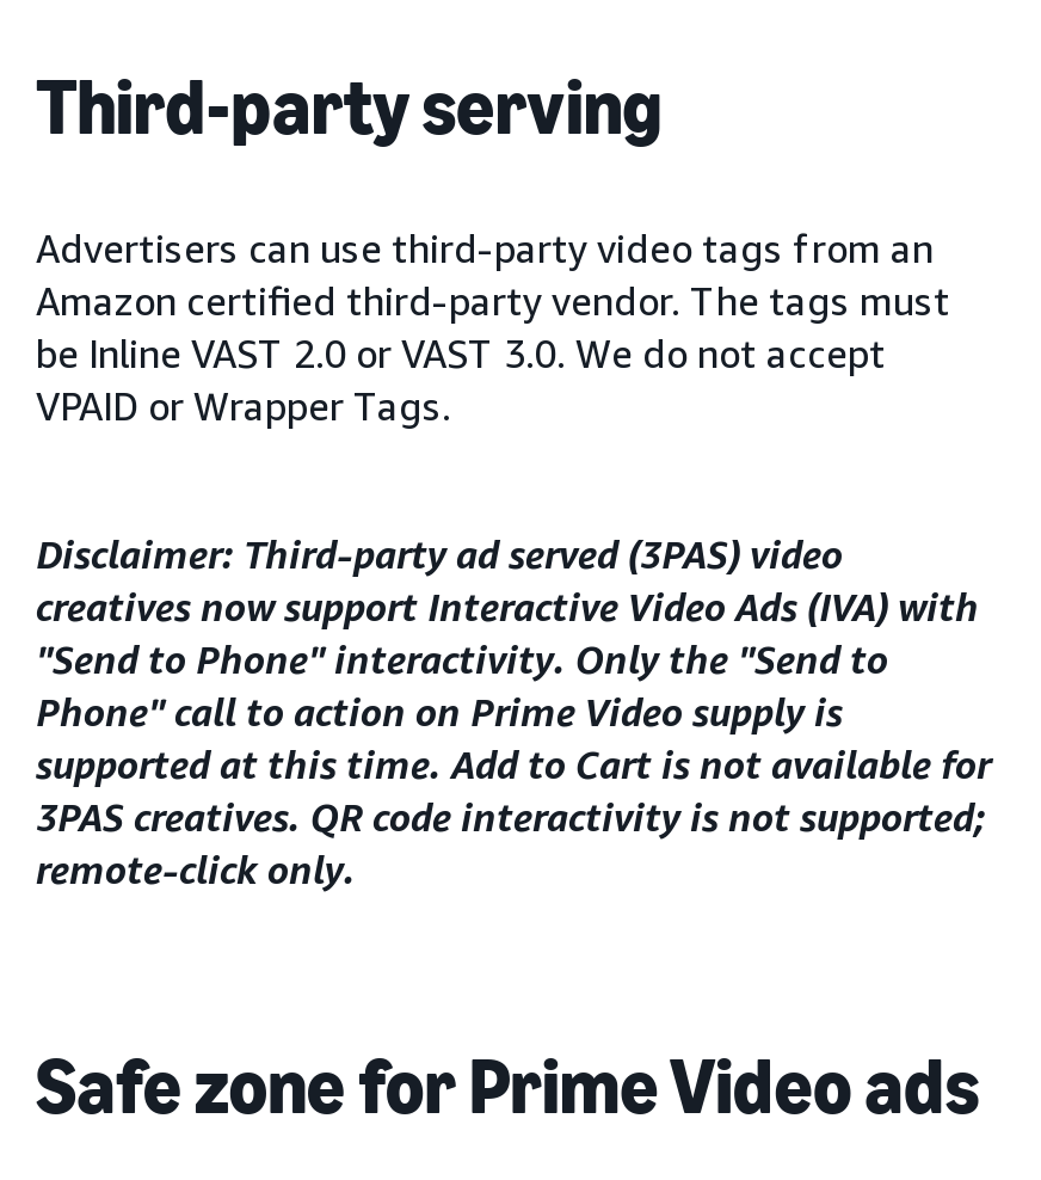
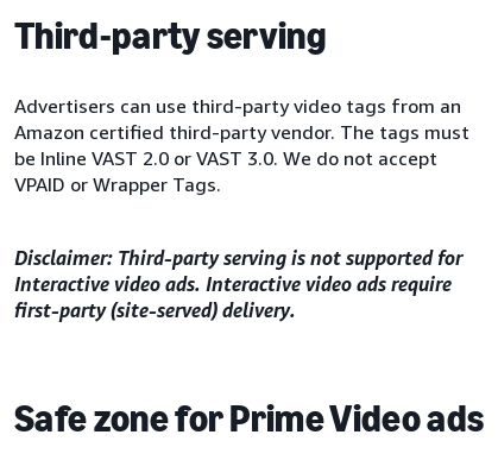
[36,530,991,893] Disclaimer: Third-party ad served (3PAS) video | creatives now support Interactive Video Ads (IVA) with | "Send to Phone" interactivity. Only the "Send to | Phone" call to action on Prime Video supply is | supported at this time. Add to Cart is not available for | 3PAS creatives. QR code interactivity is not supported; | remote-click only. -> [14,246,462,322] Disclaimer: Third-party serving is not supported for | Interactive video ads. Interactive video ads require | first-party (site-served) delivery.

